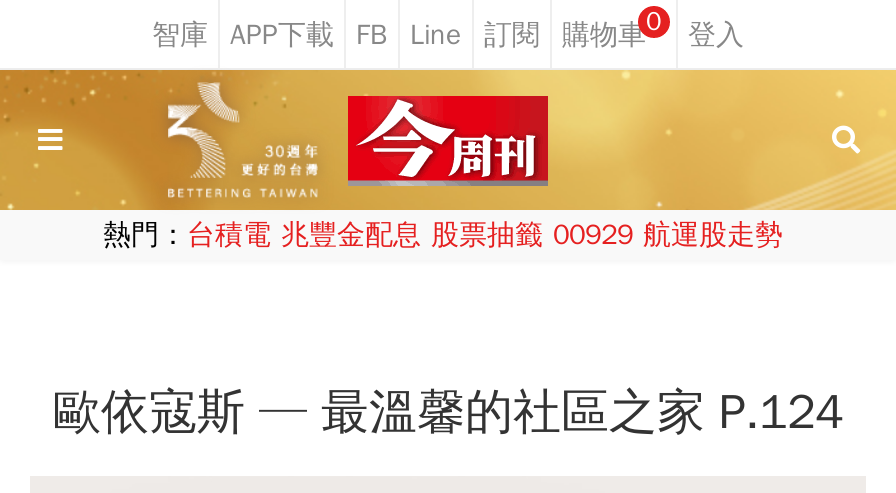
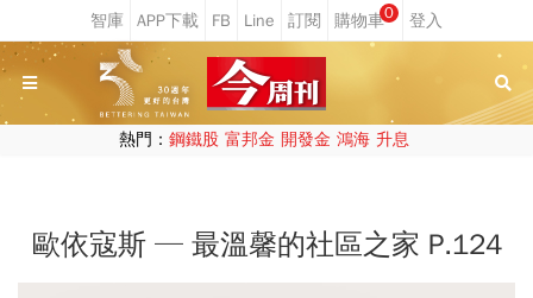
[103,218,783,252] 熱門：台積電 兆豐金配息 股票抽籤 00929 航運股走勢 -> [118,129,409,150] 熱門：鋼鐵股 富邦金 開發金 鴻海 升息

